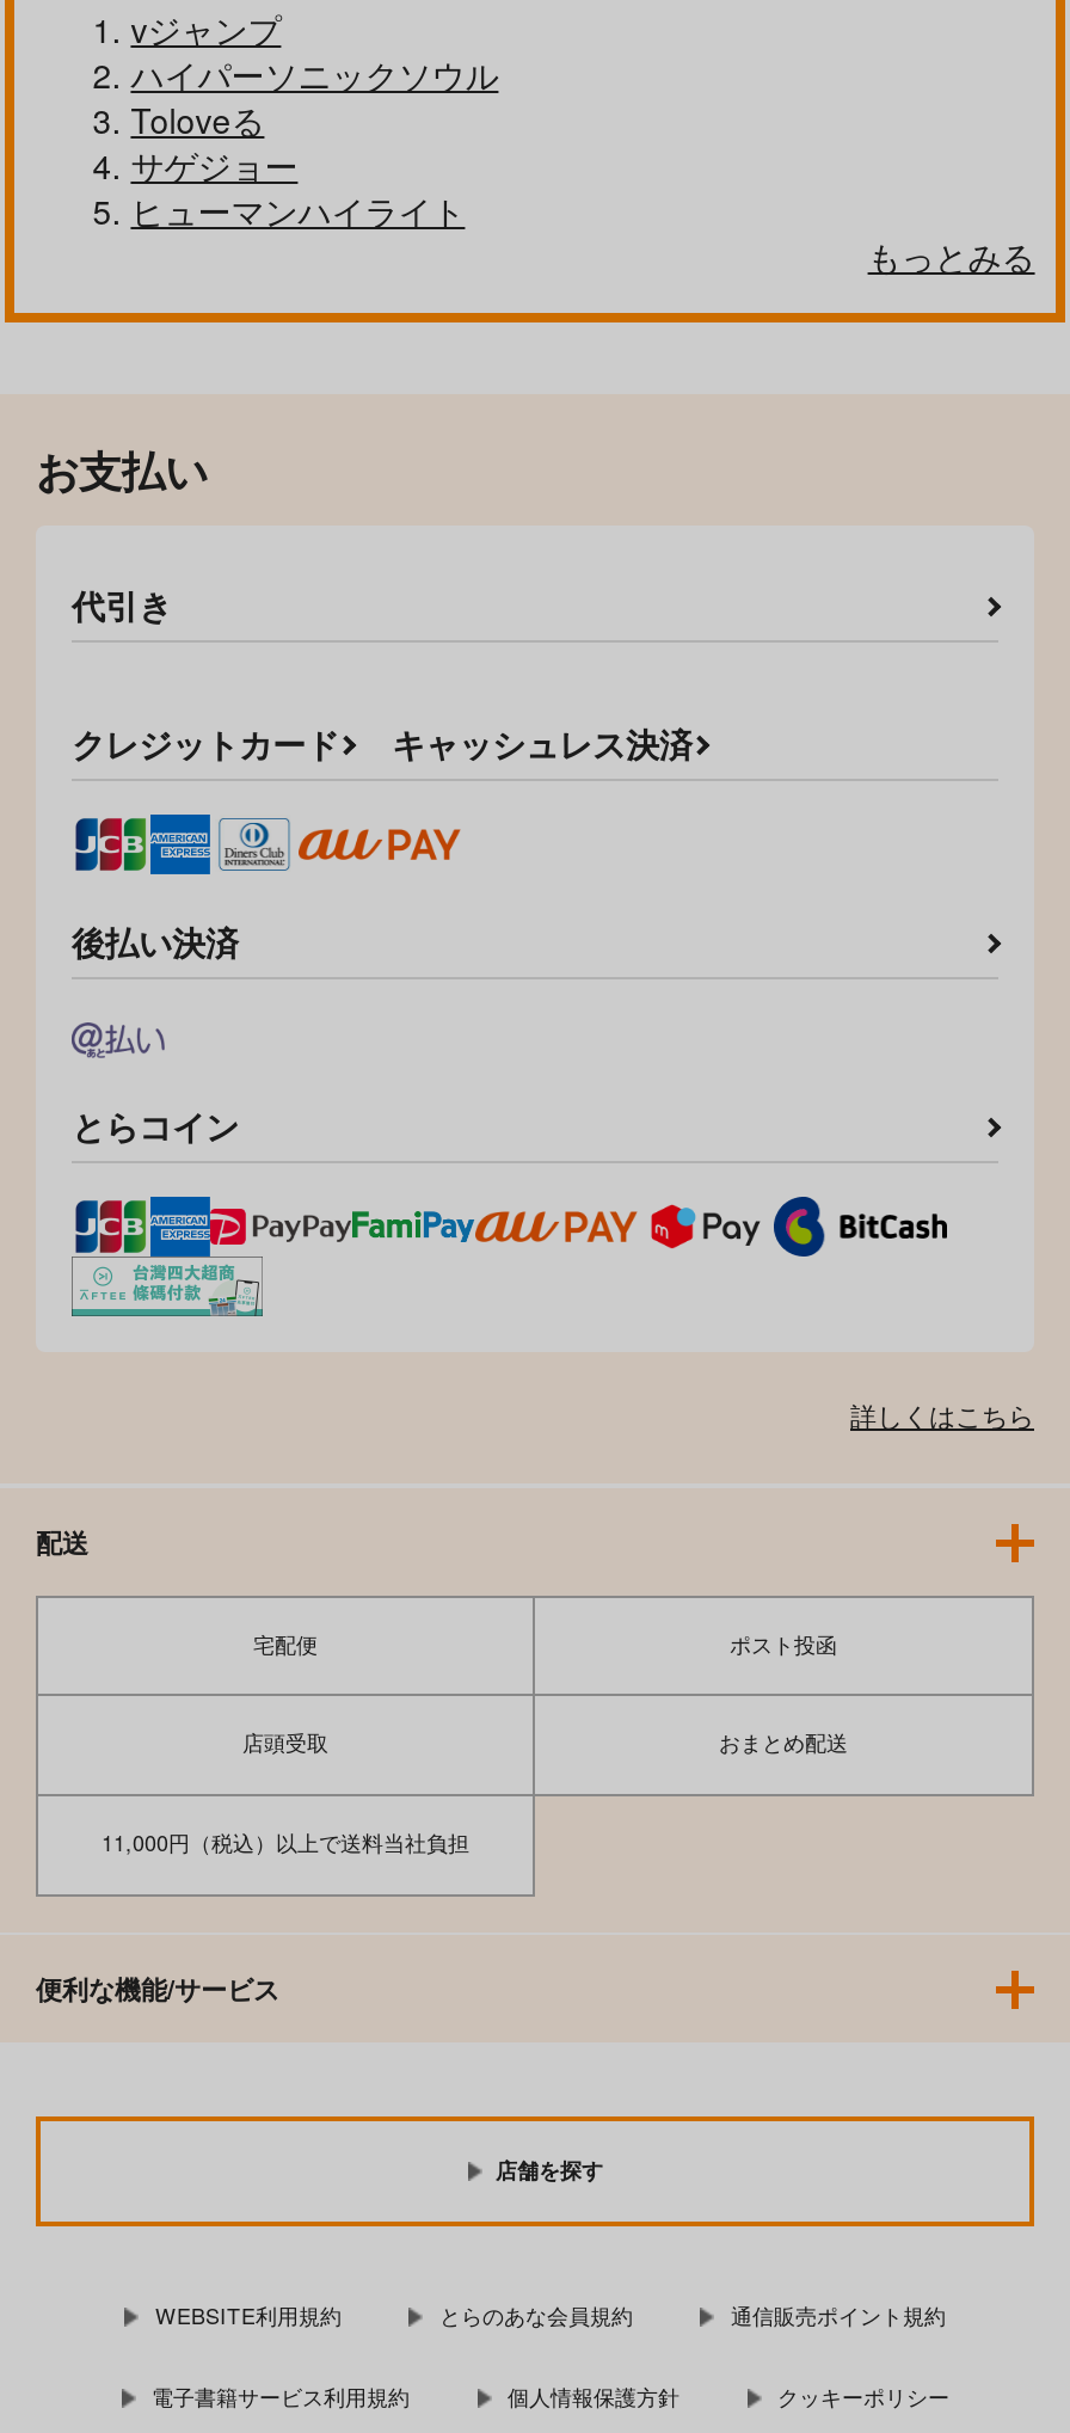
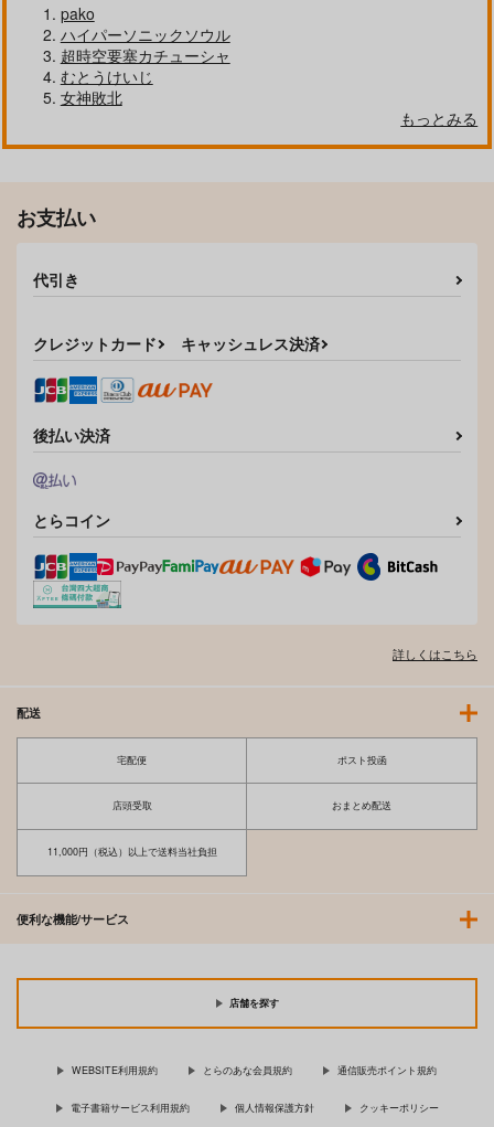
[131,5,281,53] vジャンプ -> [60,3,94,25] pako
[131,96,465,235] Toloveる | サゲジョー | ヒューマンハイライト -> [60,44,230,109] 超時空要塞カチューシャ | むとうけいじ | 女神敗北

